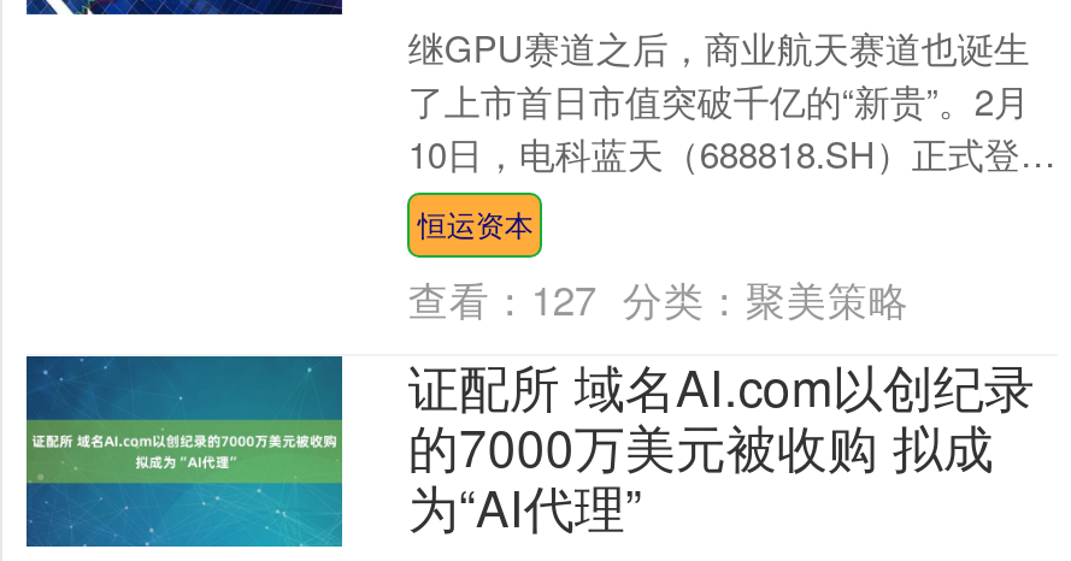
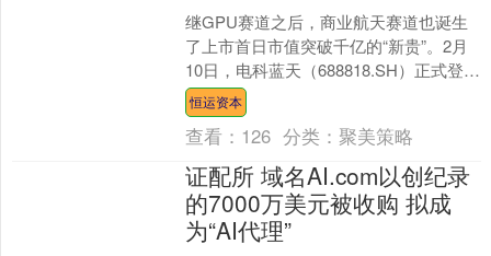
[408,268,909,326] 查看：127 分类：聚美策略 -> [186,122,414,148] 查看：126 分类：聚美策略
[24,354,345,549] [image] -> none

